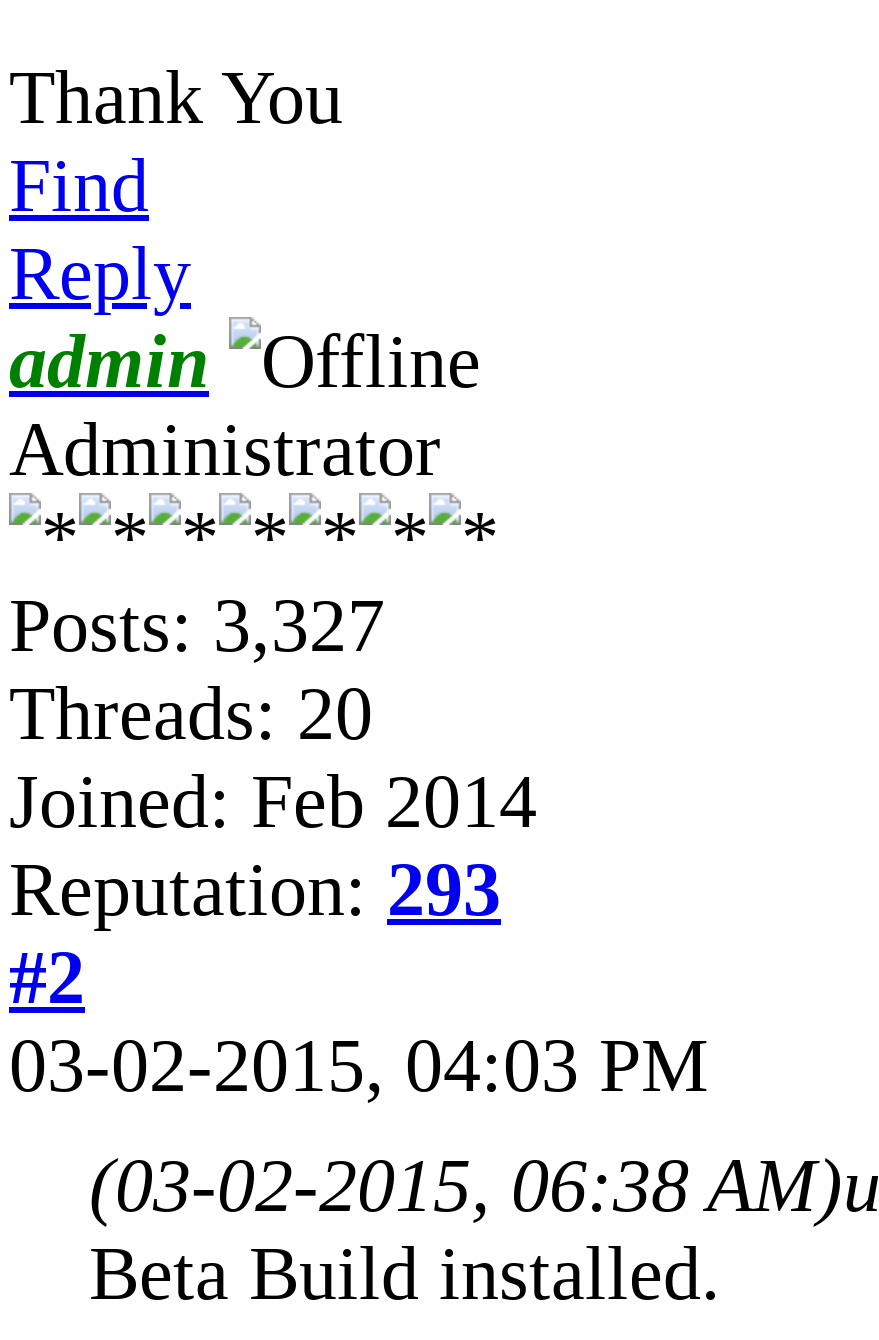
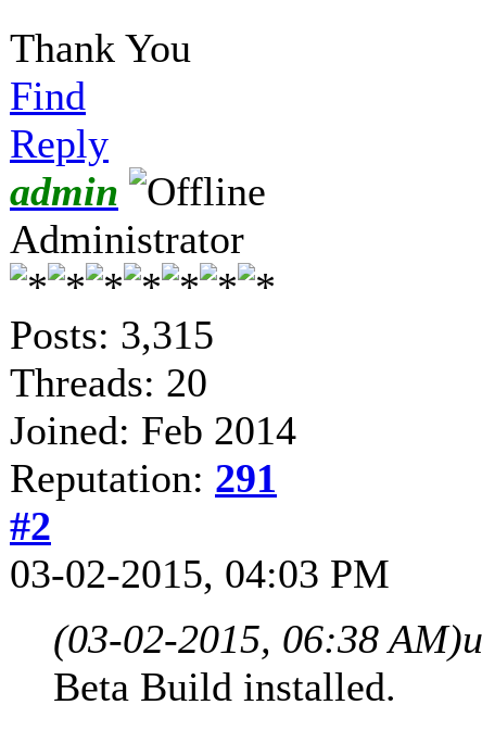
[9,583,385,667] Posts: 3,327 -> [10,312,214,357] Posts: 3,315
[9,847,501,931] Reputation: 293 -> [10,455,277,501] Reputation: 291

